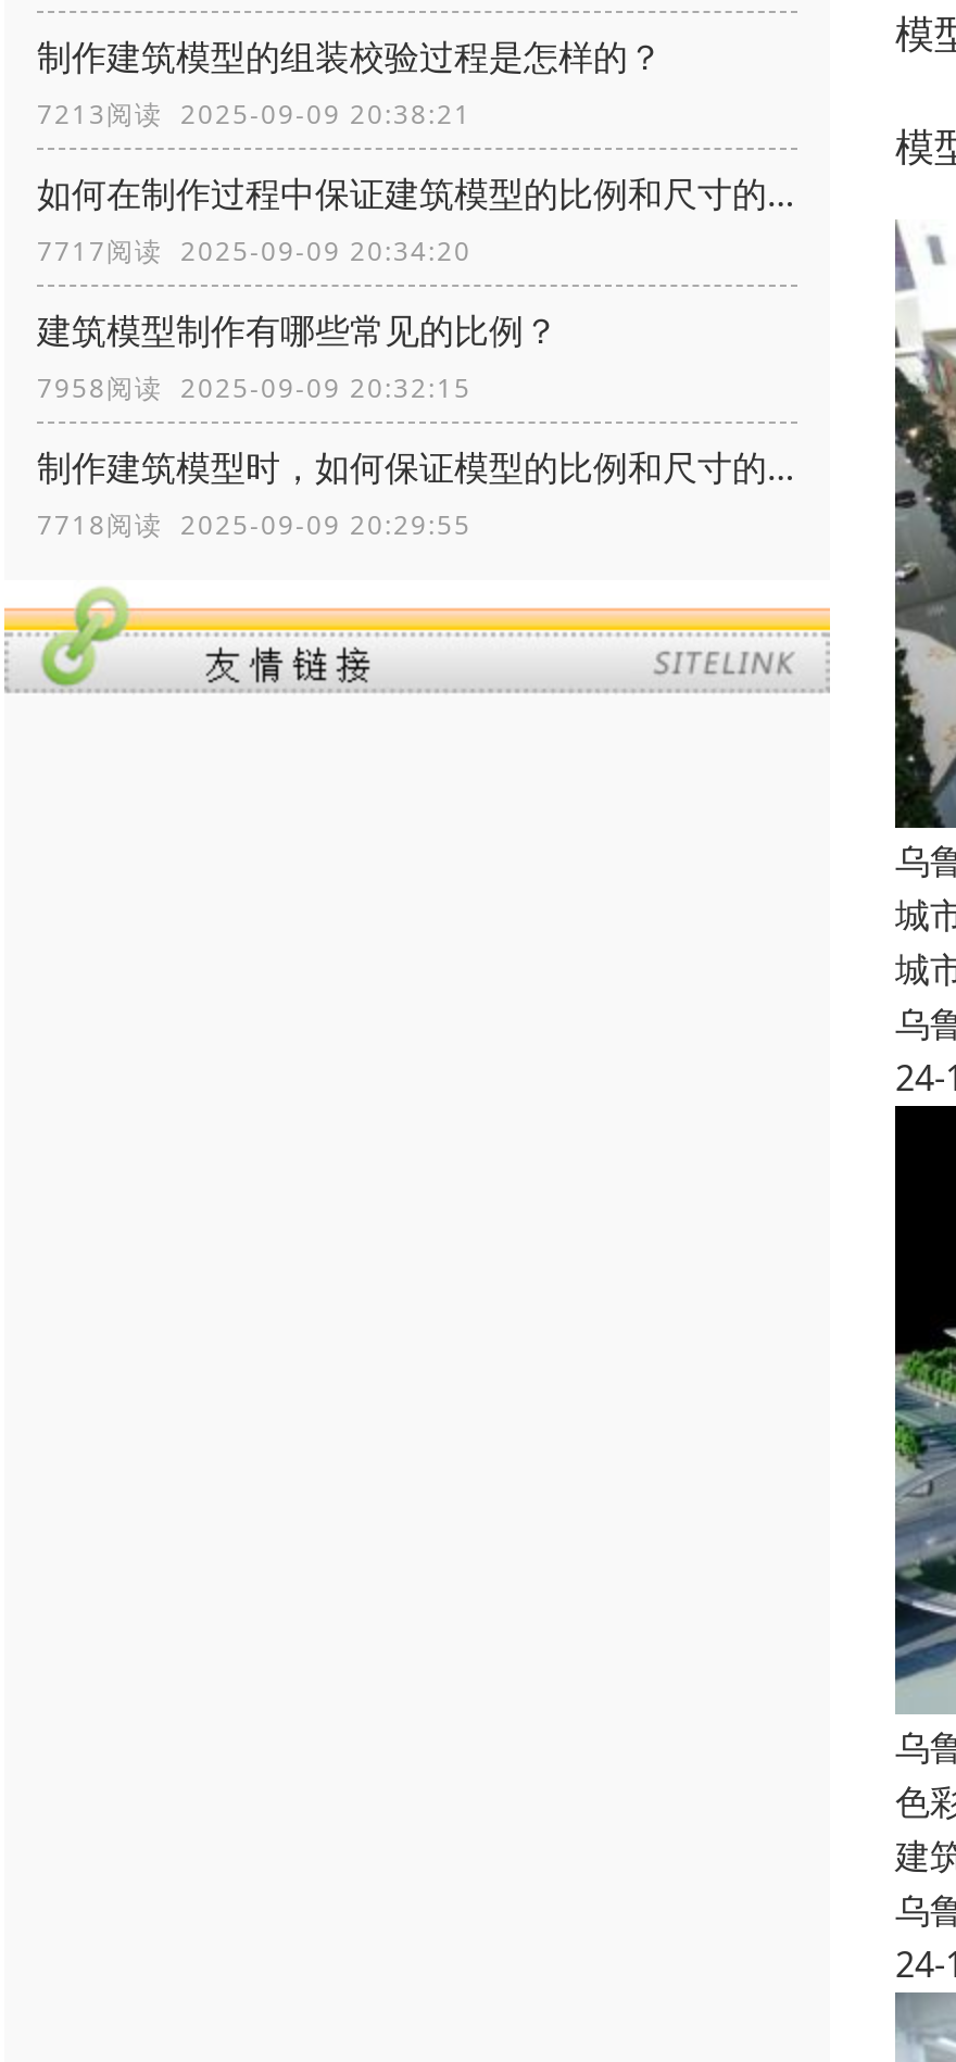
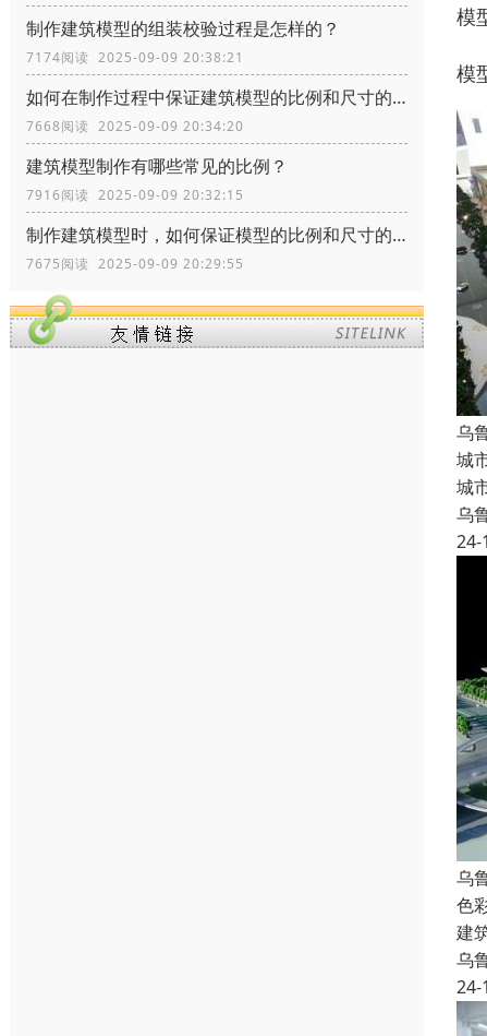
[37,96,471,133] 7213阅读 2025-09-09 20:38:21 -> [26,48,244,67] 7174阅读 2025-09-09 20:38:21
[37,233,471,270] 7717阅读 2025-09-09 20:34:20 -> [26,117,244,136] 7668阅读 2025-09-09 20:34:20
[37,370,471,407] 7958阅读 2025-09-09 20:32:15 -> [26,186,244,205] 7916阅读 2025-09-09 20:32:15
[37,507,471,544] 7718阅读 2025-09-09 20:29:55 -> [26,255,244,273] 7675阅读 2025-09-09 20:29:55

